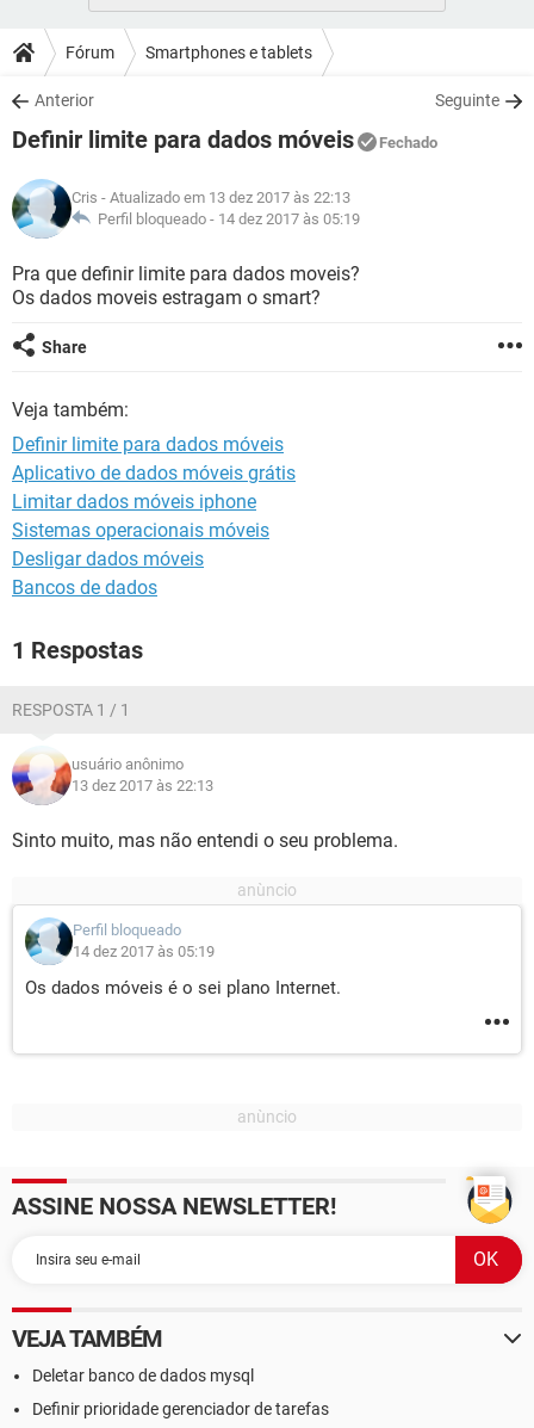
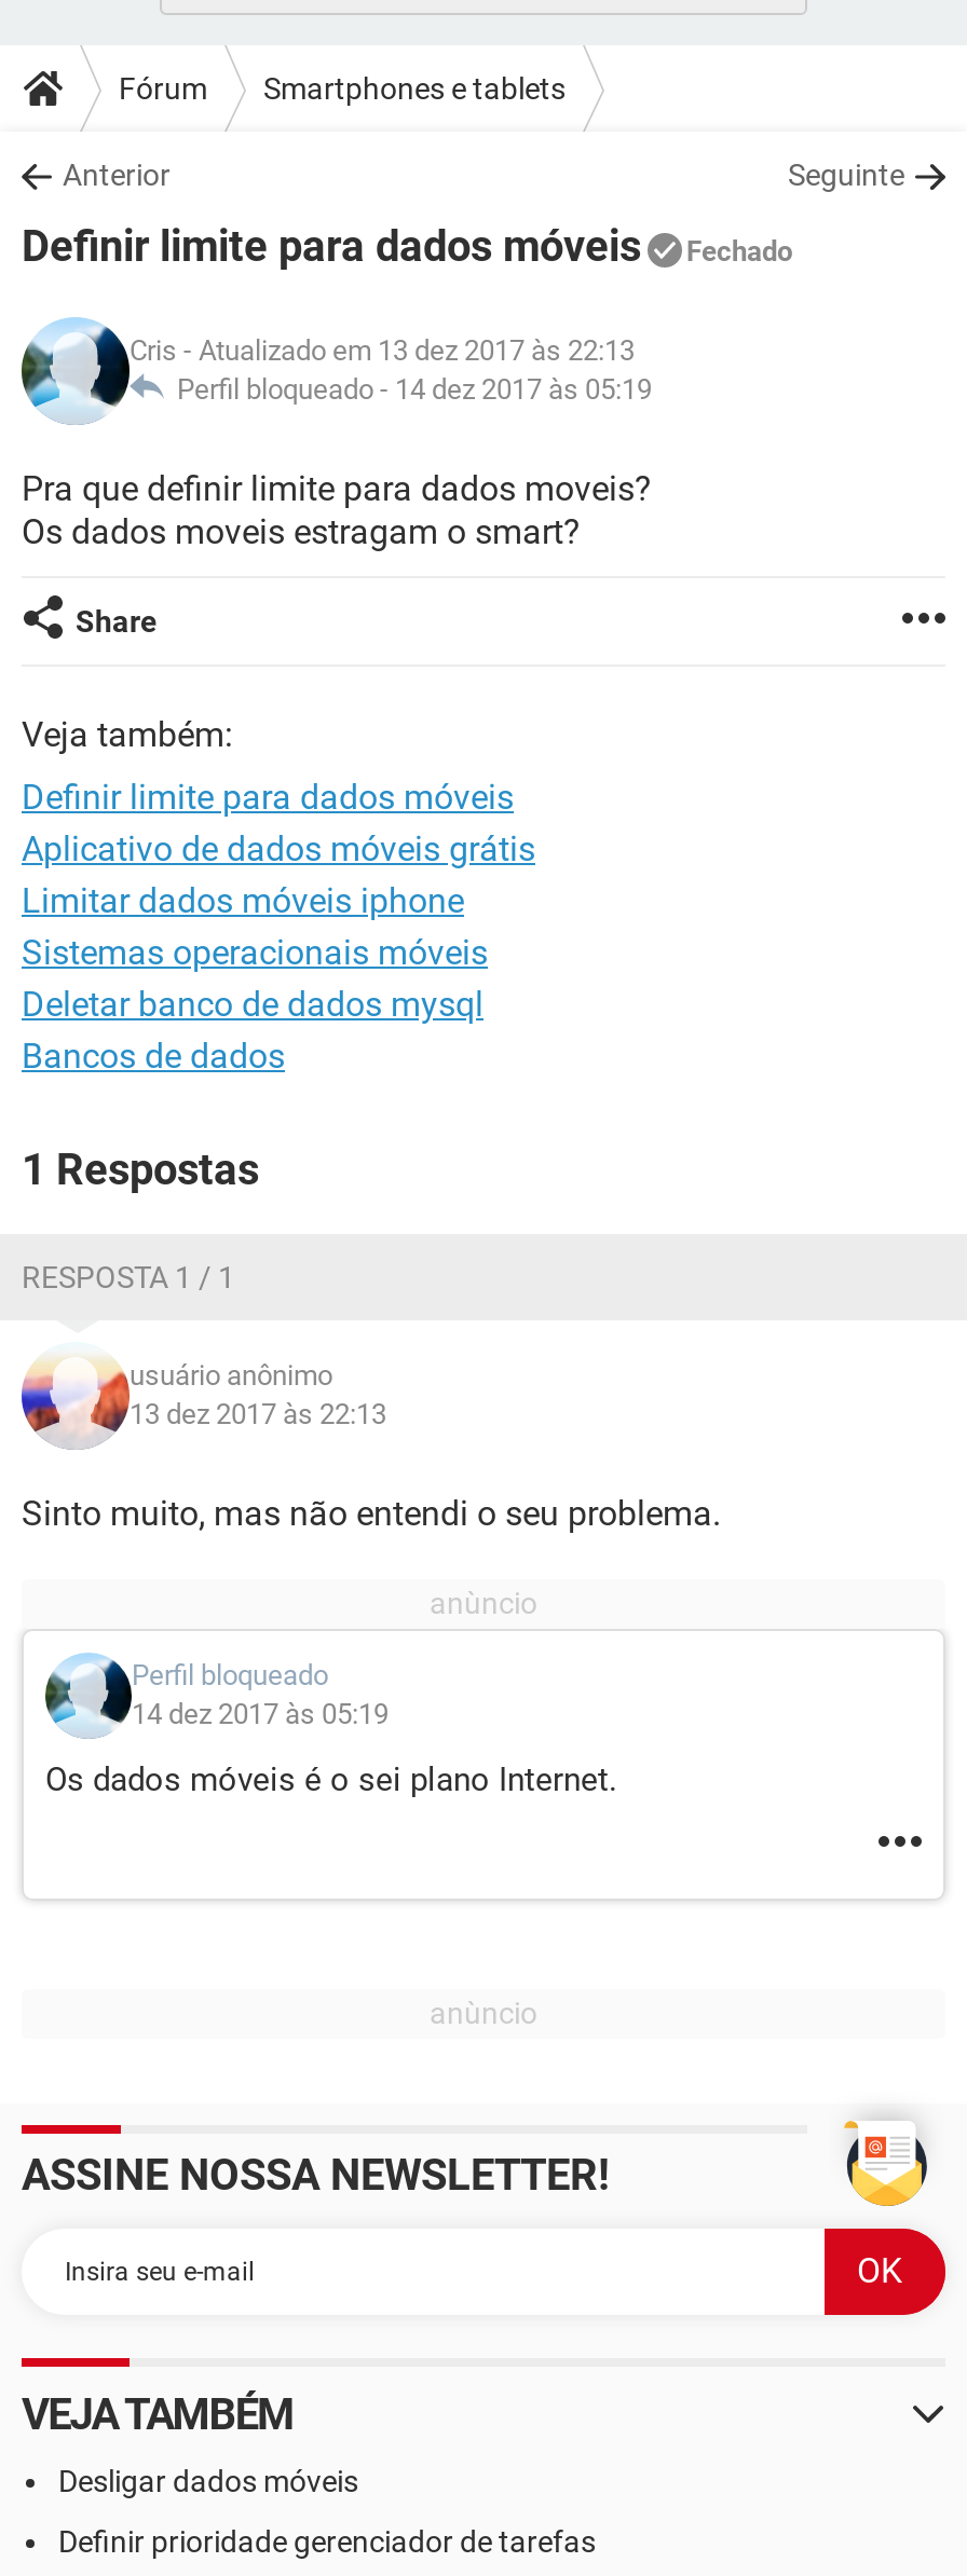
moved [12,548,204,570] -> [58,2464,358,2498]: Desligar dados móveis
moved [32,1366,254,1385] -> [22,984,483,1025]: Deletar banco de dados mysql

